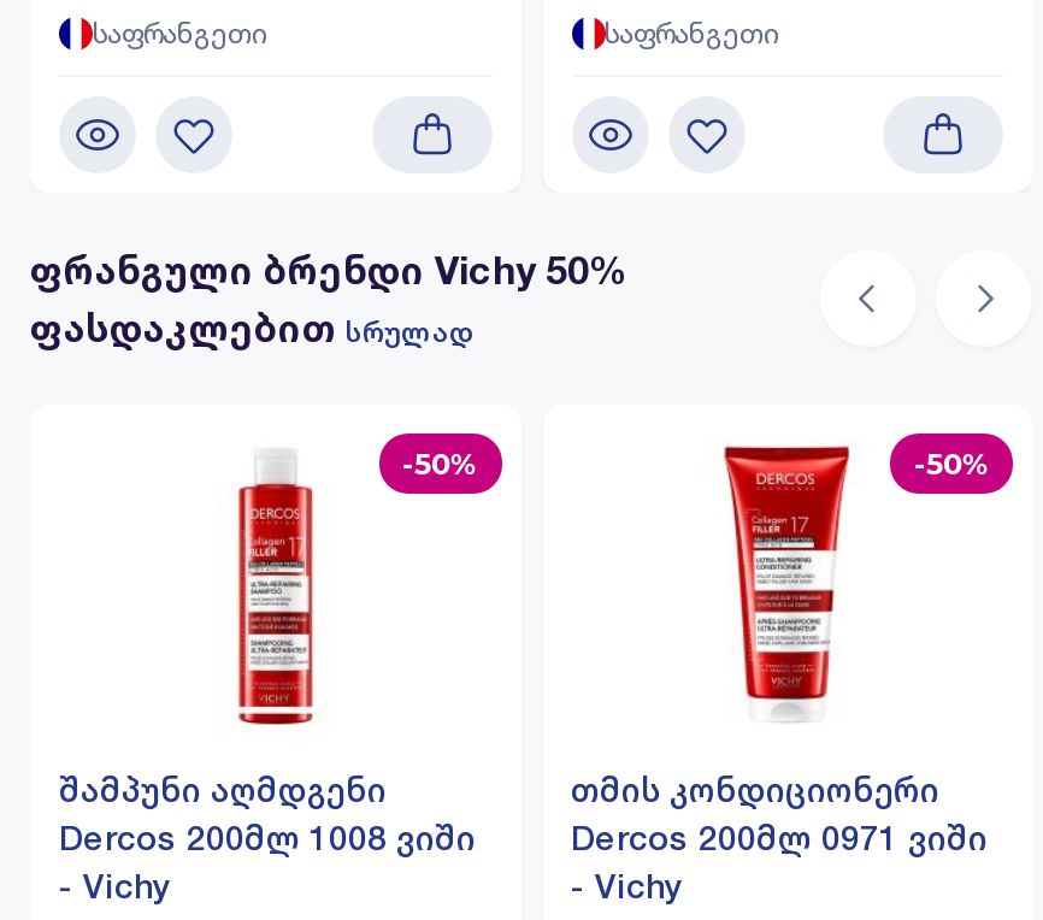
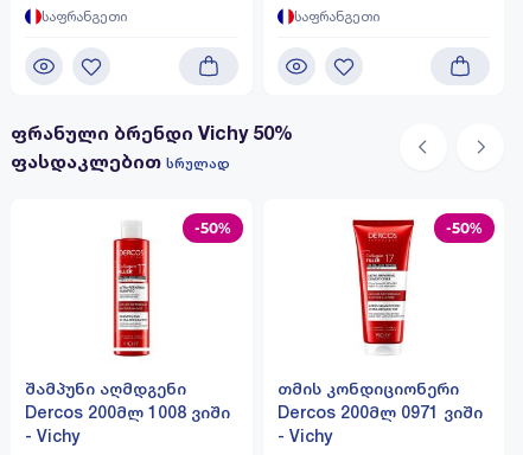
[30,245,627,291] ფრანგული ბრენდი Vichy 50% -> [11,121,293,143] ფრანული ბრენდი Vichy 50%

